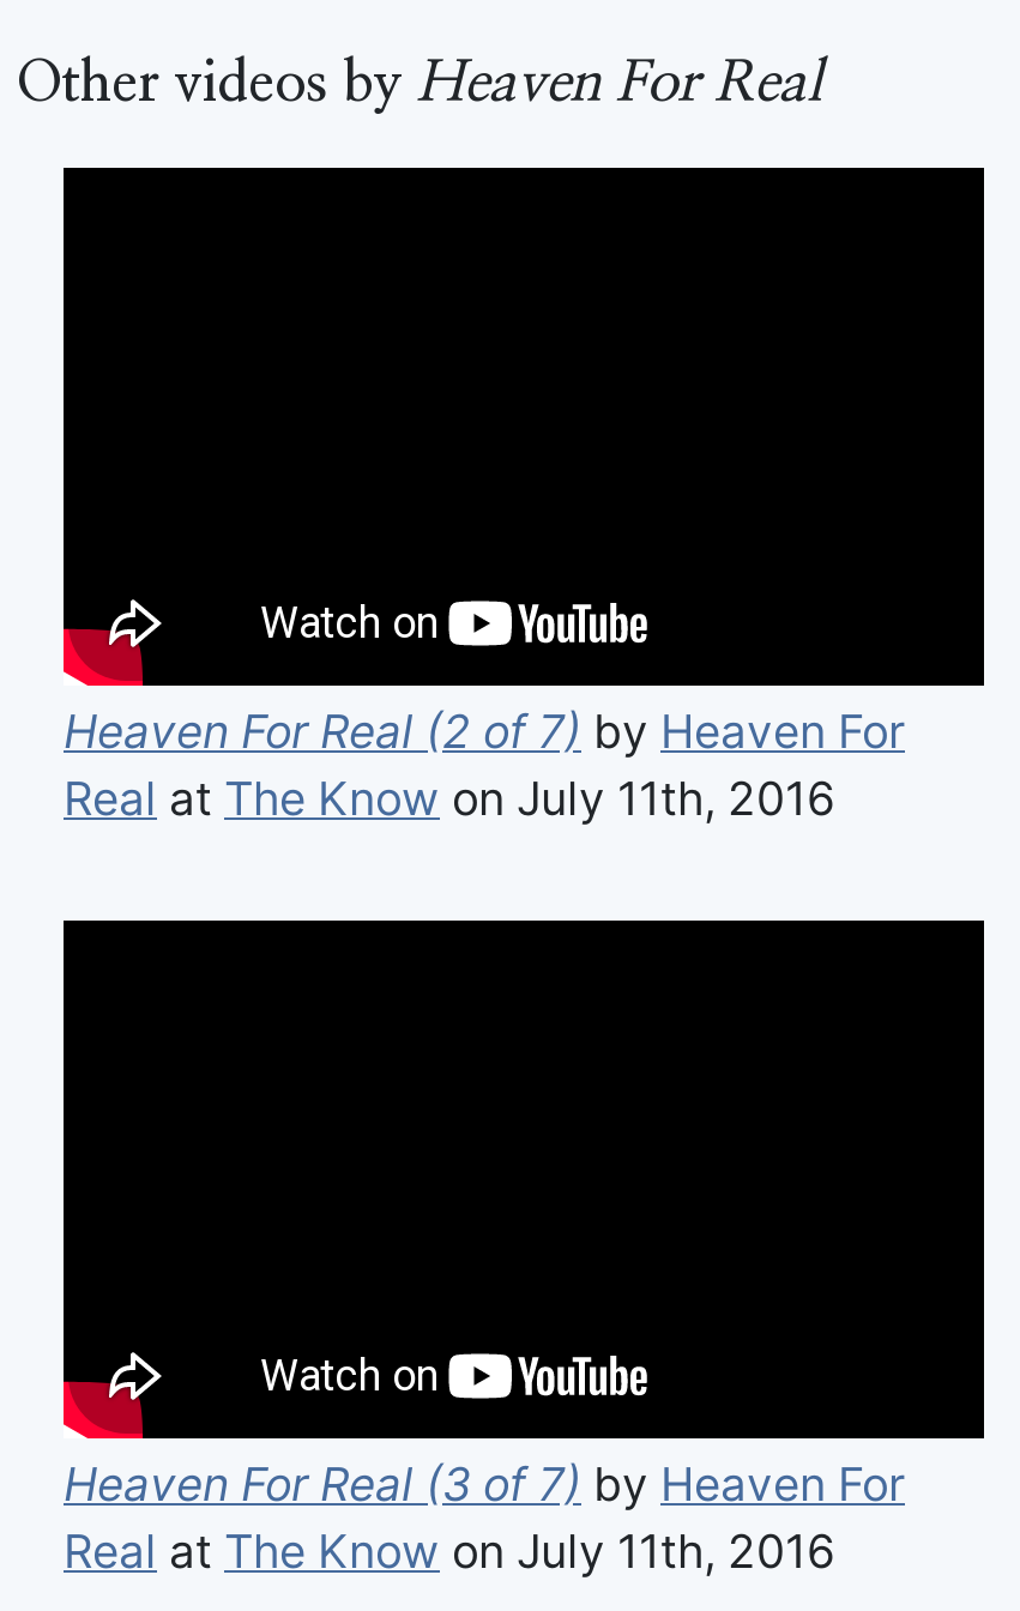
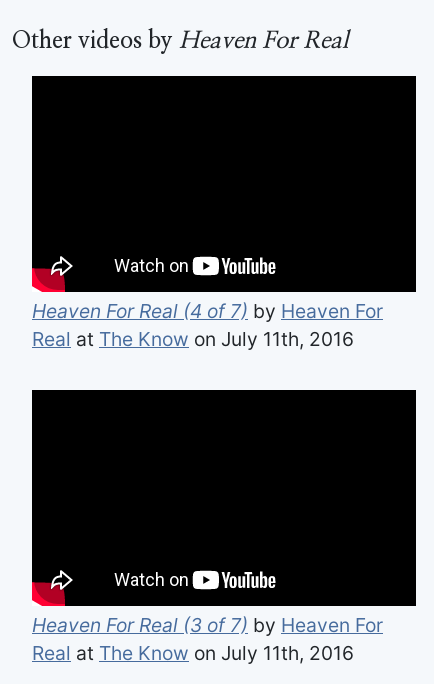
[64,701,905,759] Heaven For Real (2 of 7) by Heaven For -> [32,298,383,322] Heaven For Real (4 of 7) by Heaven For

